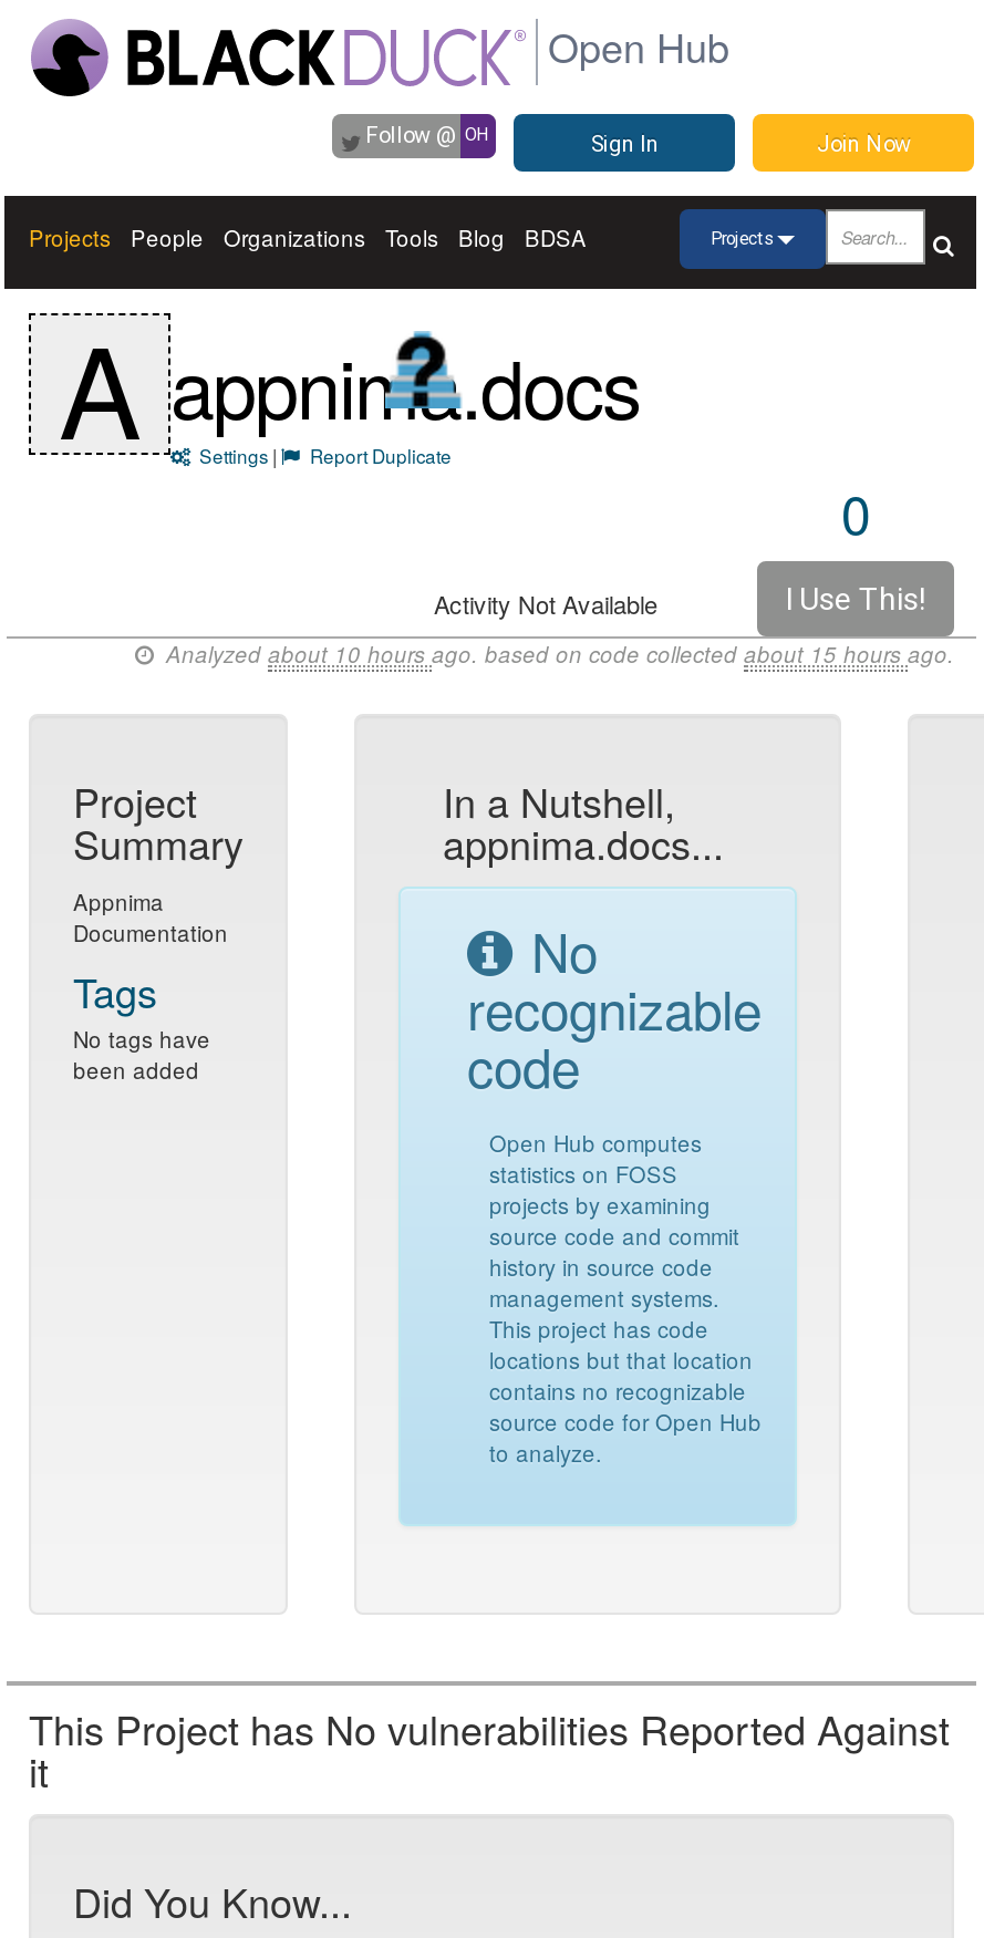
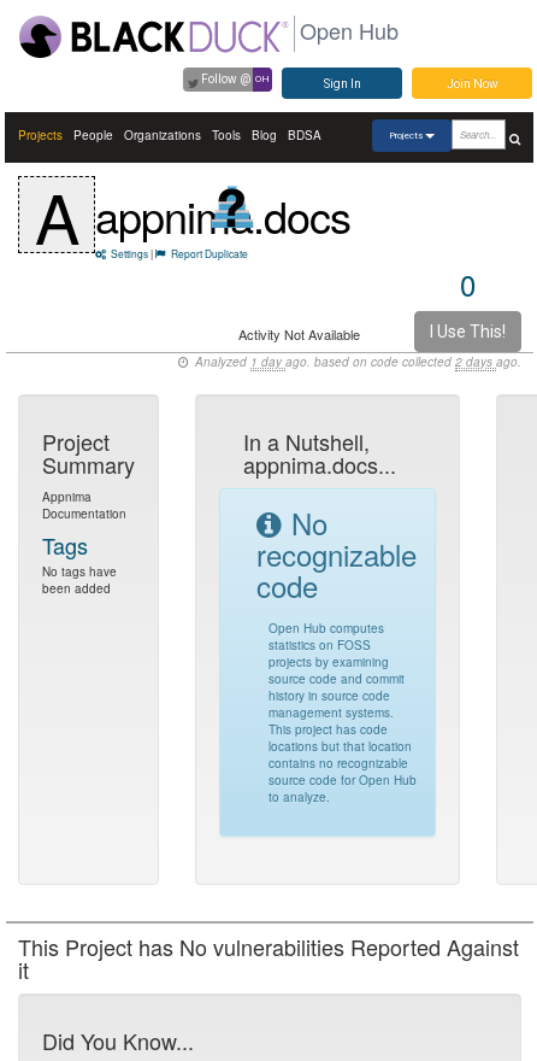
[159,639,954,670] Analyzedabout 10 hoursago. based on code collectedabout 15 hoursago. -> [191,353,521,370] Analyzed1 dayago. based on code collected2 daysago.

